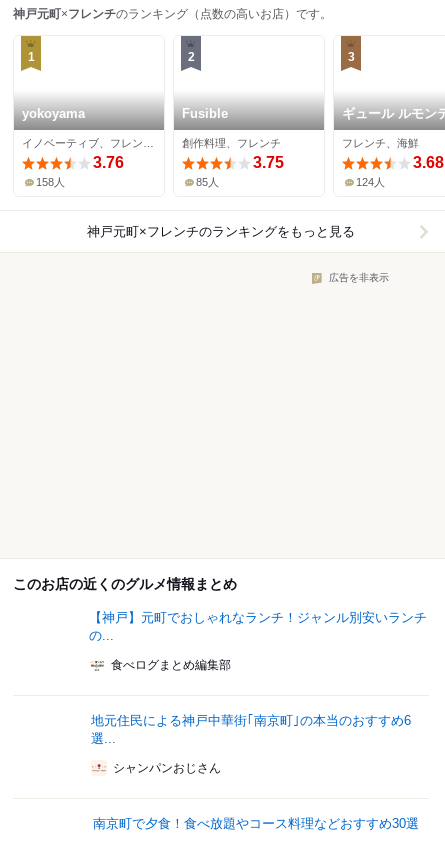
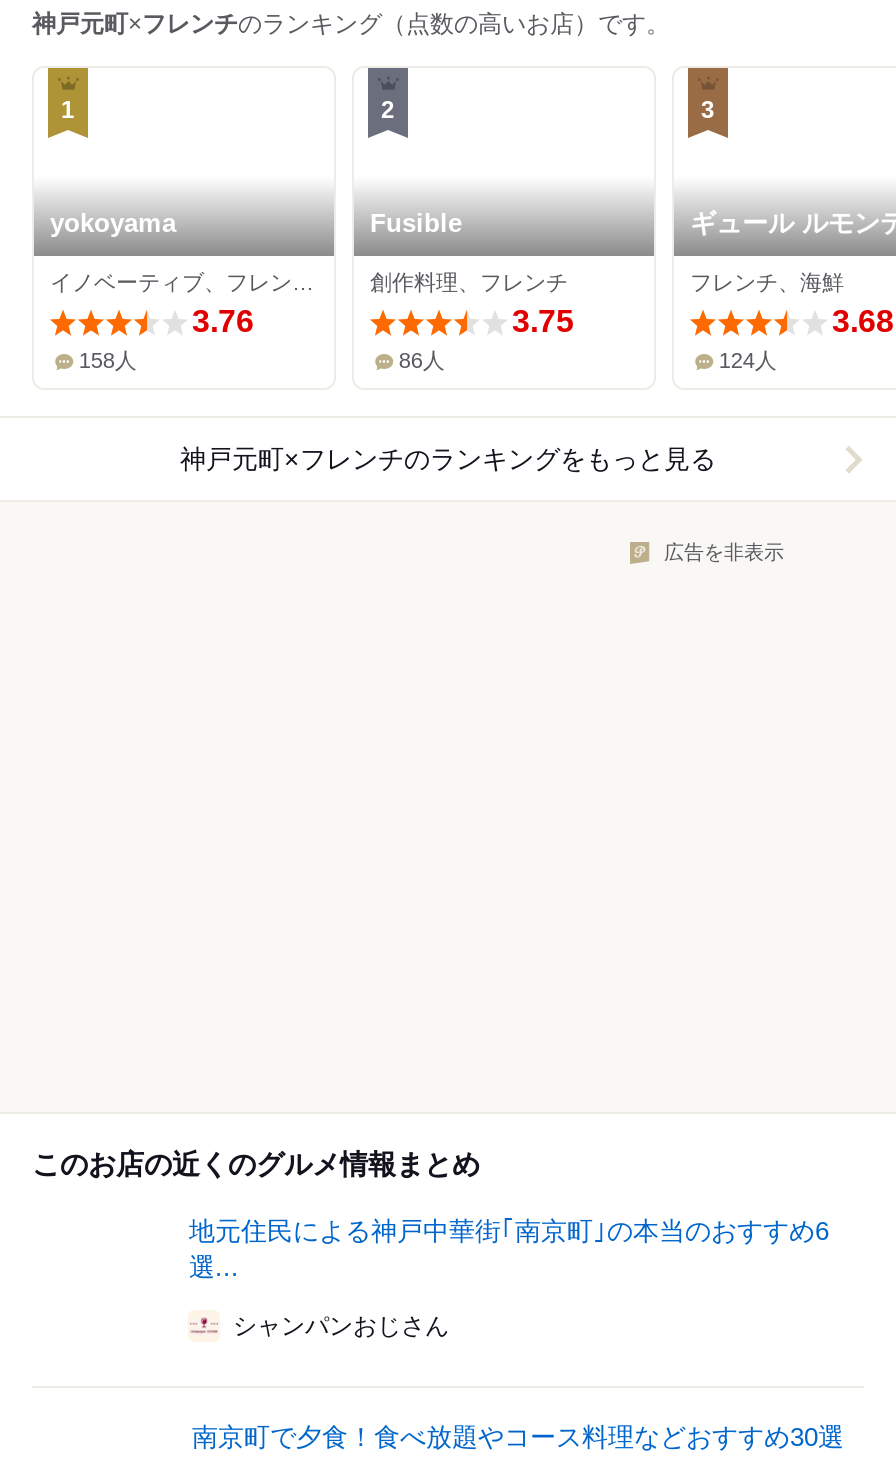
[196,176,219,188] 85人 -> [399,349,445,373] 86人
[89,610,427,672] 【神戸】元町でおしゃれなランチ！ジャンル別安いランチ | の... | 食べログまとめ編集部 -> none

